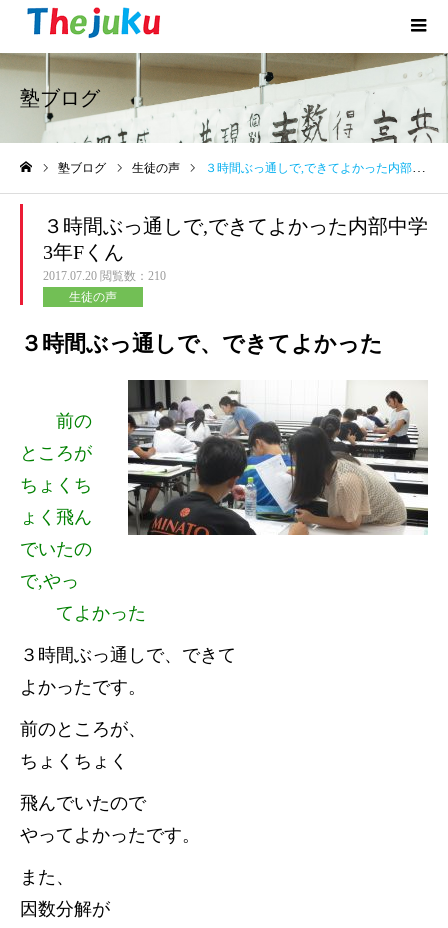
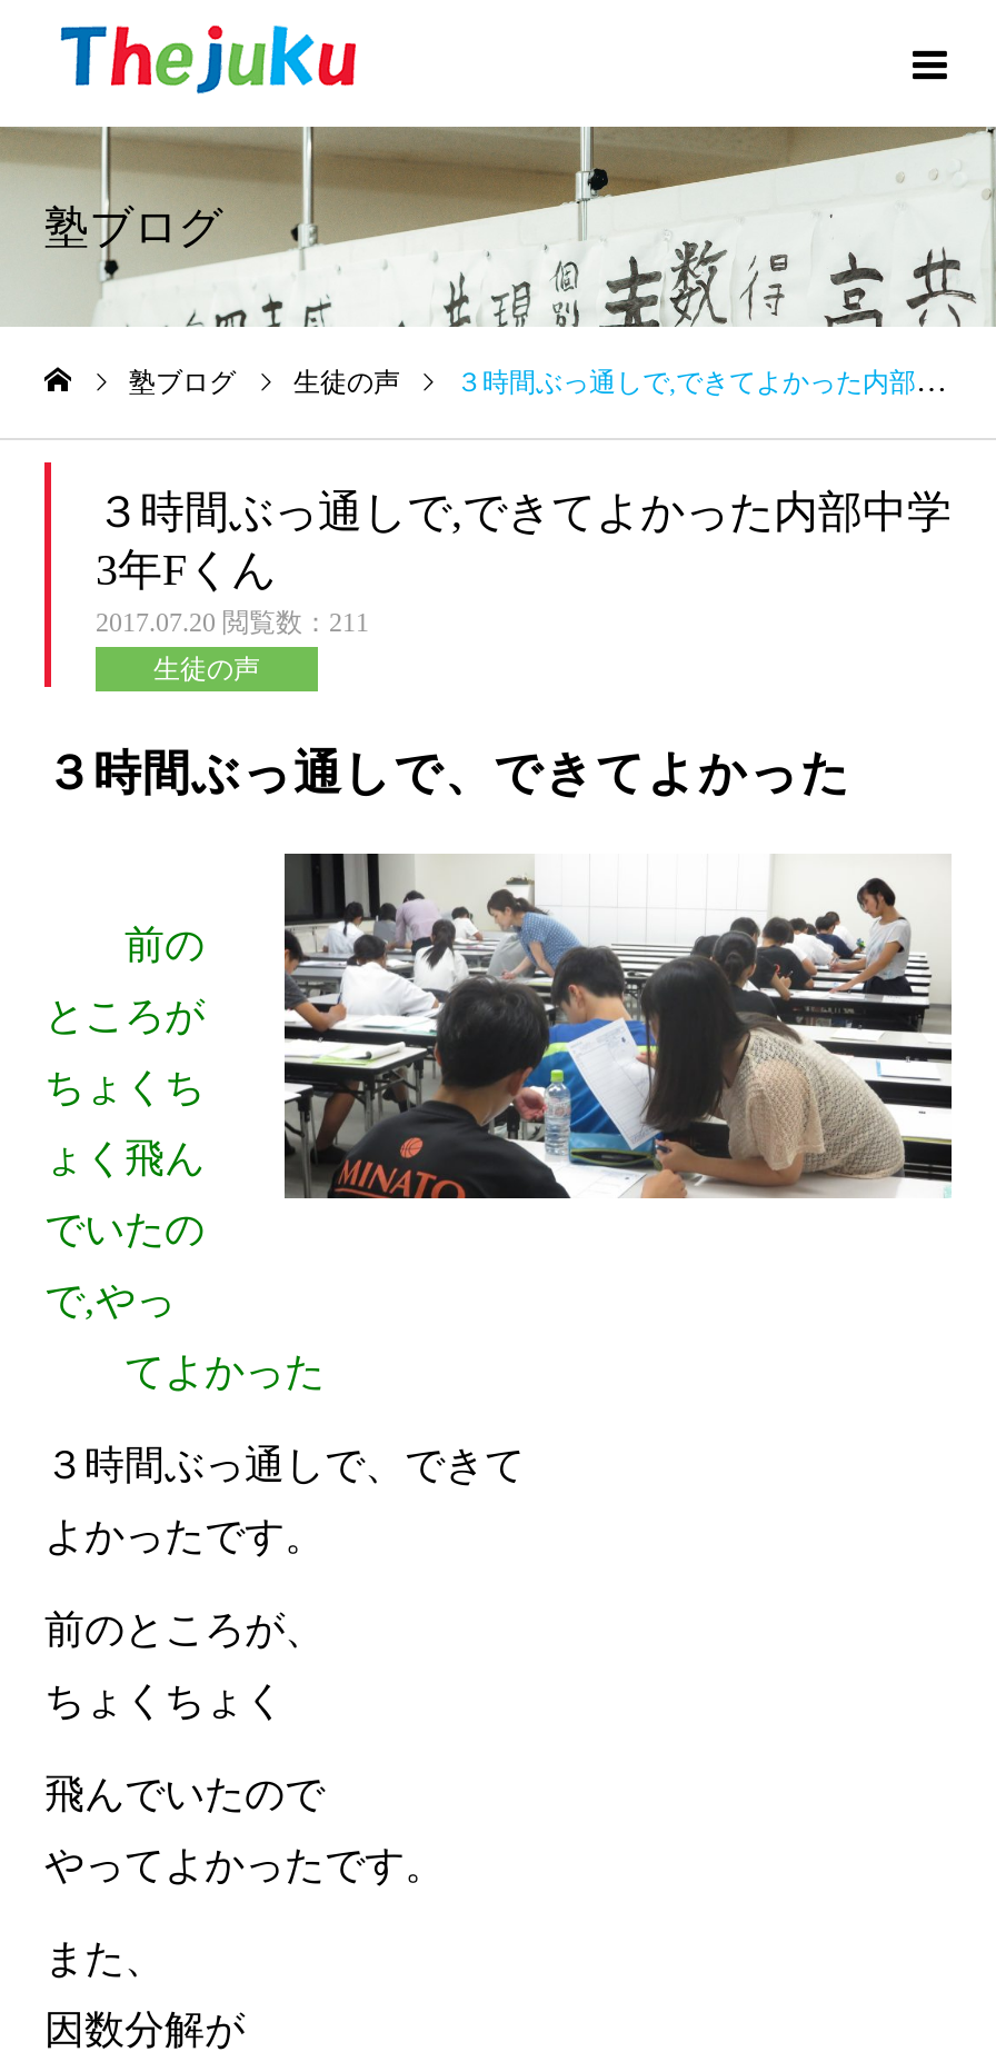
[43,269,166,283] 2017.07.20閲覧数：210 -> [96,607,369,638] 2017.07.20閲覧数：211

